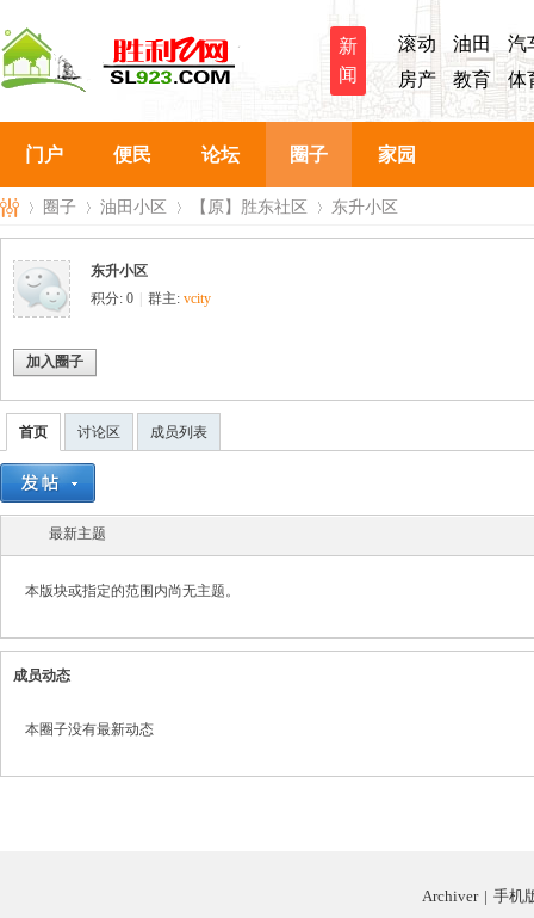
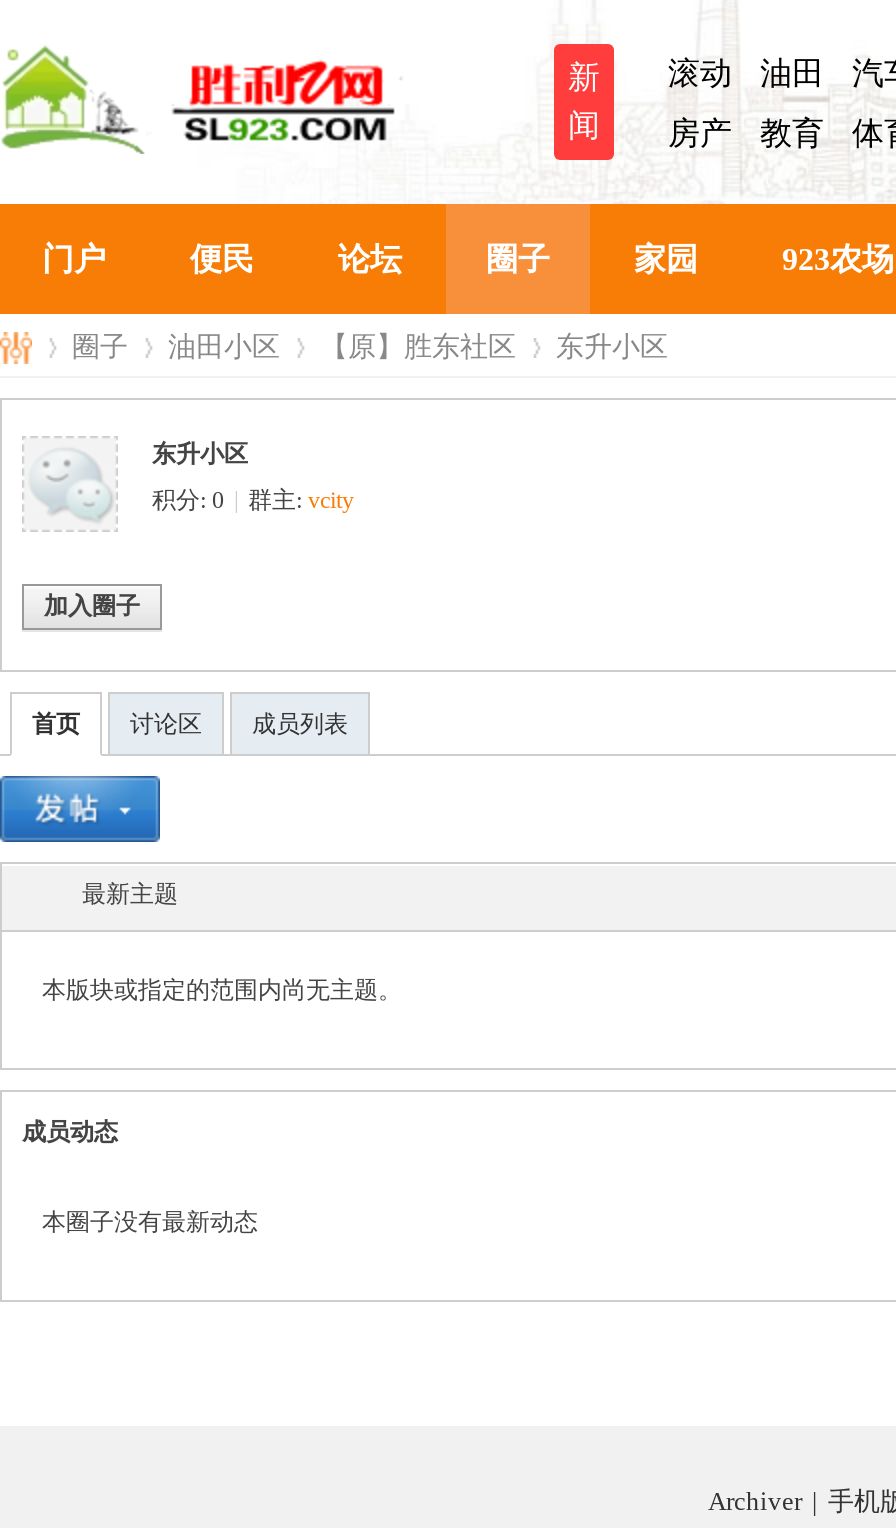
none -> [782,242,894,276] 923农场

